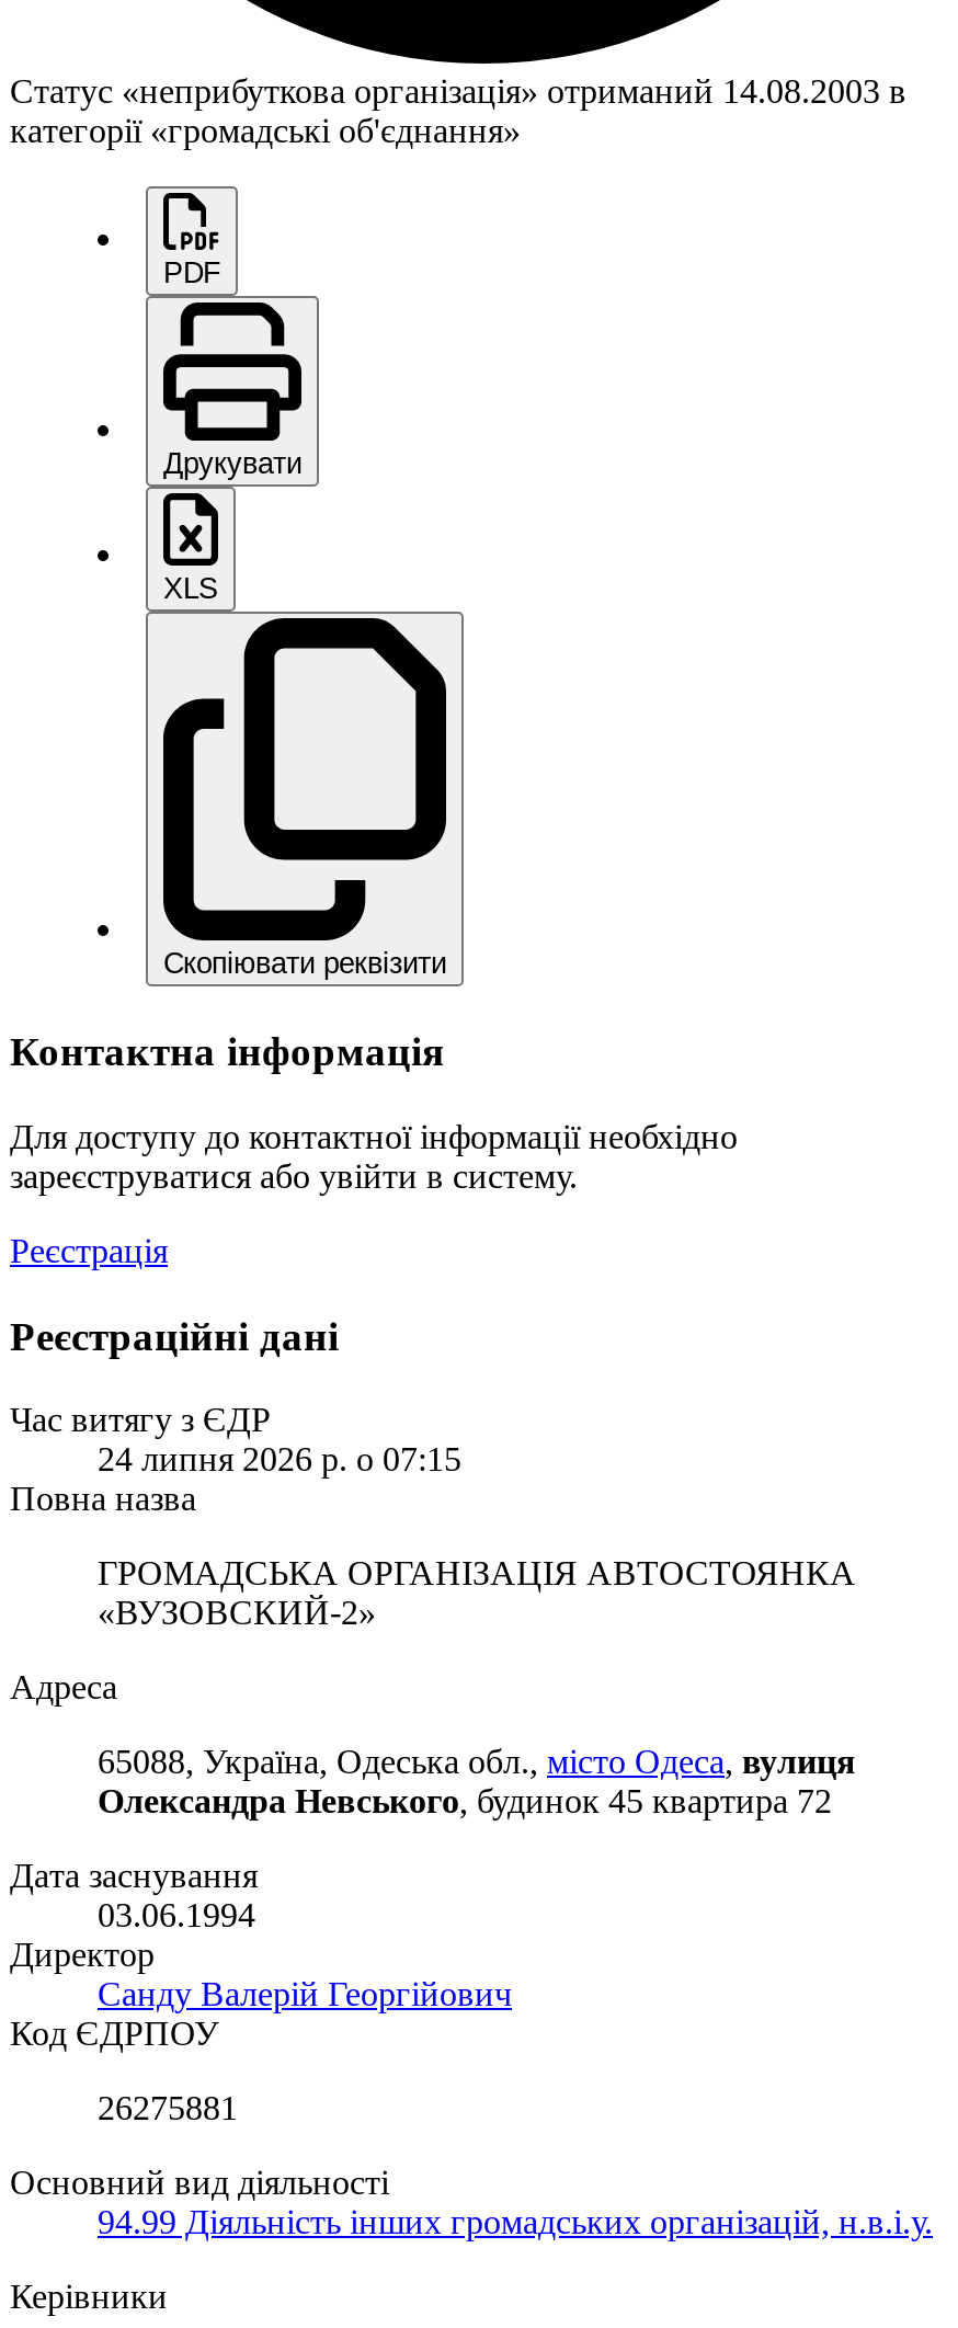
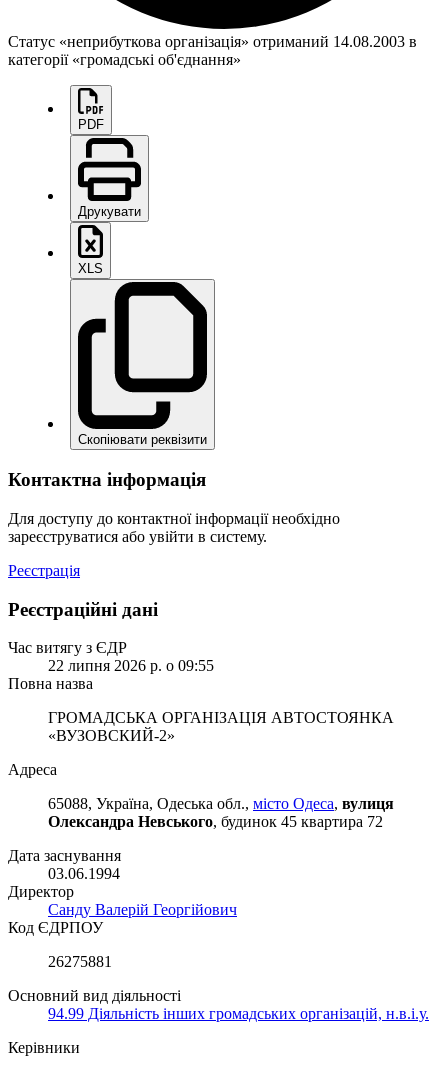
[98,1441,461,1478] 24 липня 2026 р. о 07:15 -> [48,657,214,674] 22 липня 2026 р. о 09:55

